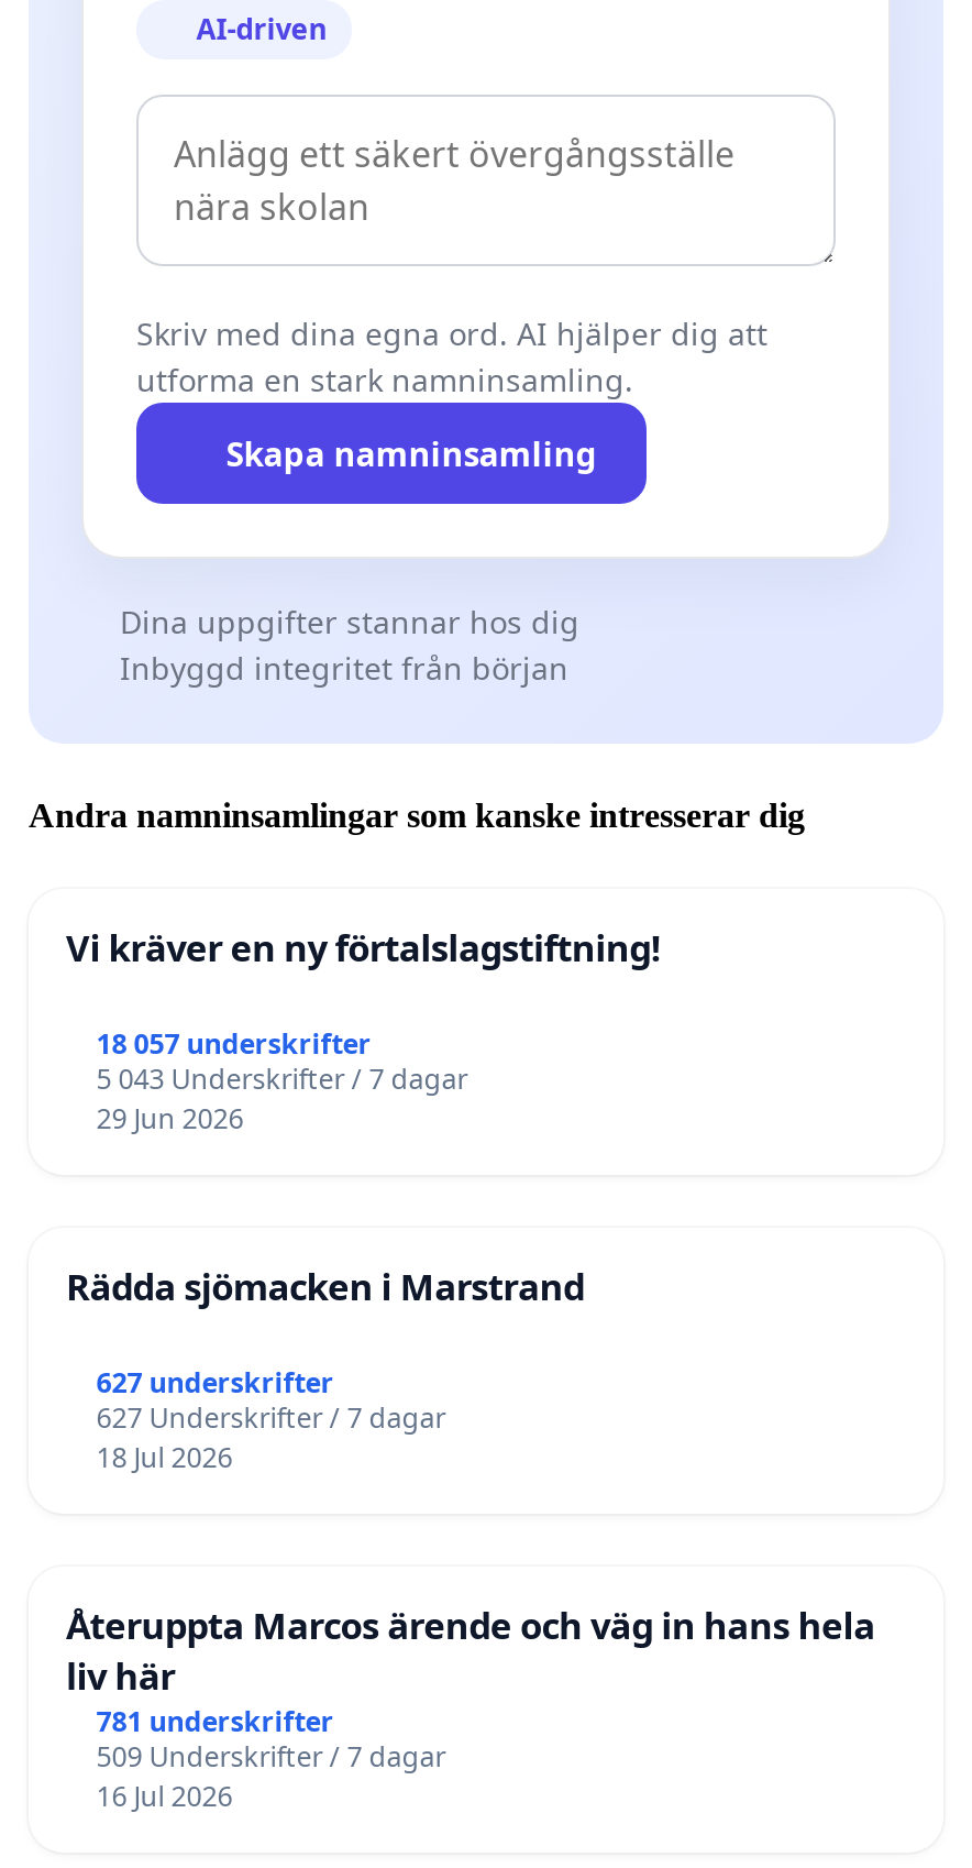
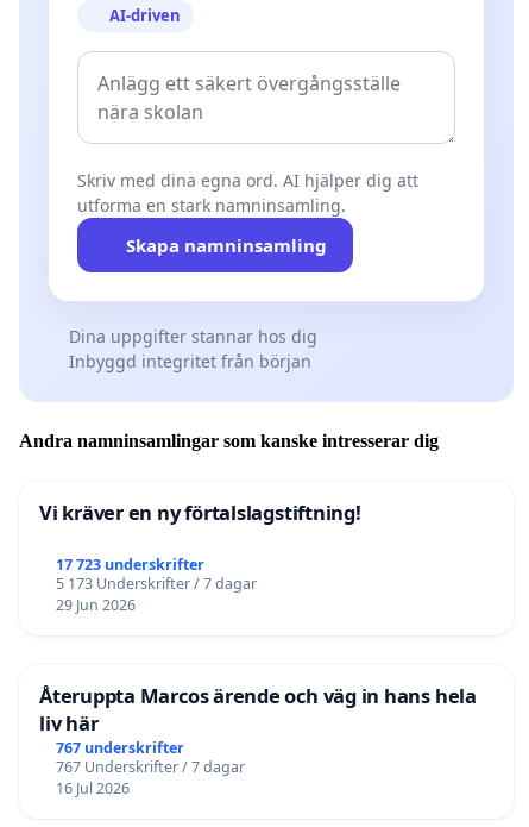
[96,1026,371,1063] 18 057 underskrifter -> [56,555,204,575] 17 723 underskrifter
[96,1061,468,1098] 5 043 Underskrifter / 7 dagar -> [56,574,257,594] 5 173 Underskrifter / 7 dagar
[66,1261,585,1476] Rädda sjömacken i Marstrand | 627 underskrifter | 627 Underskrifter / 7 dagar | 18 Jul 2026 -> none
[96,1703,334,1740] 781 underskrifter -> [56,738,184,758] 767 underskrifter
[96,1738,446,1775] 509 Underskrifter / 7 dagar -> [56,757,245,777] 767 Underskrifter / 7 dagar

